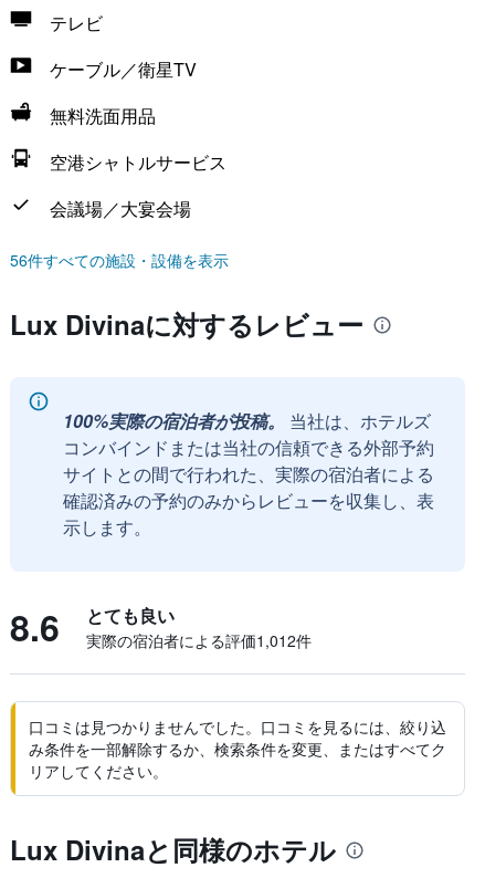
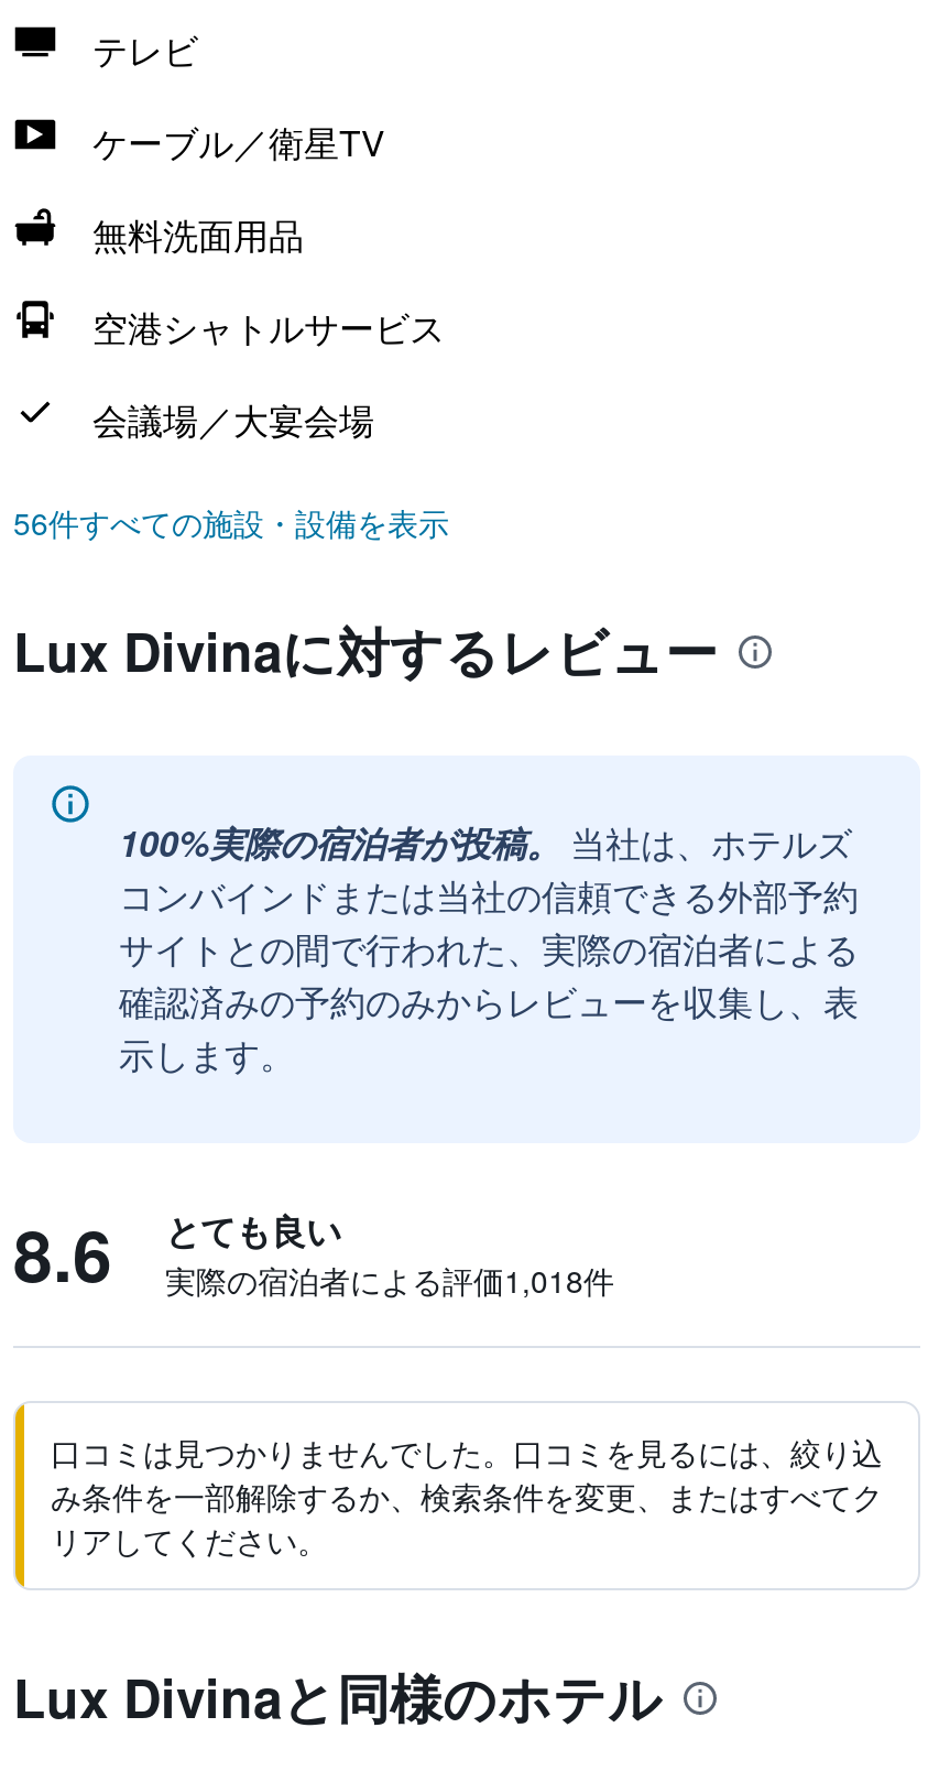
[86,629,312,651] 実際の宿泊者による評価1,012件 -> [165,1258,614,1302] 実際の宿泊者による評価1,018件

